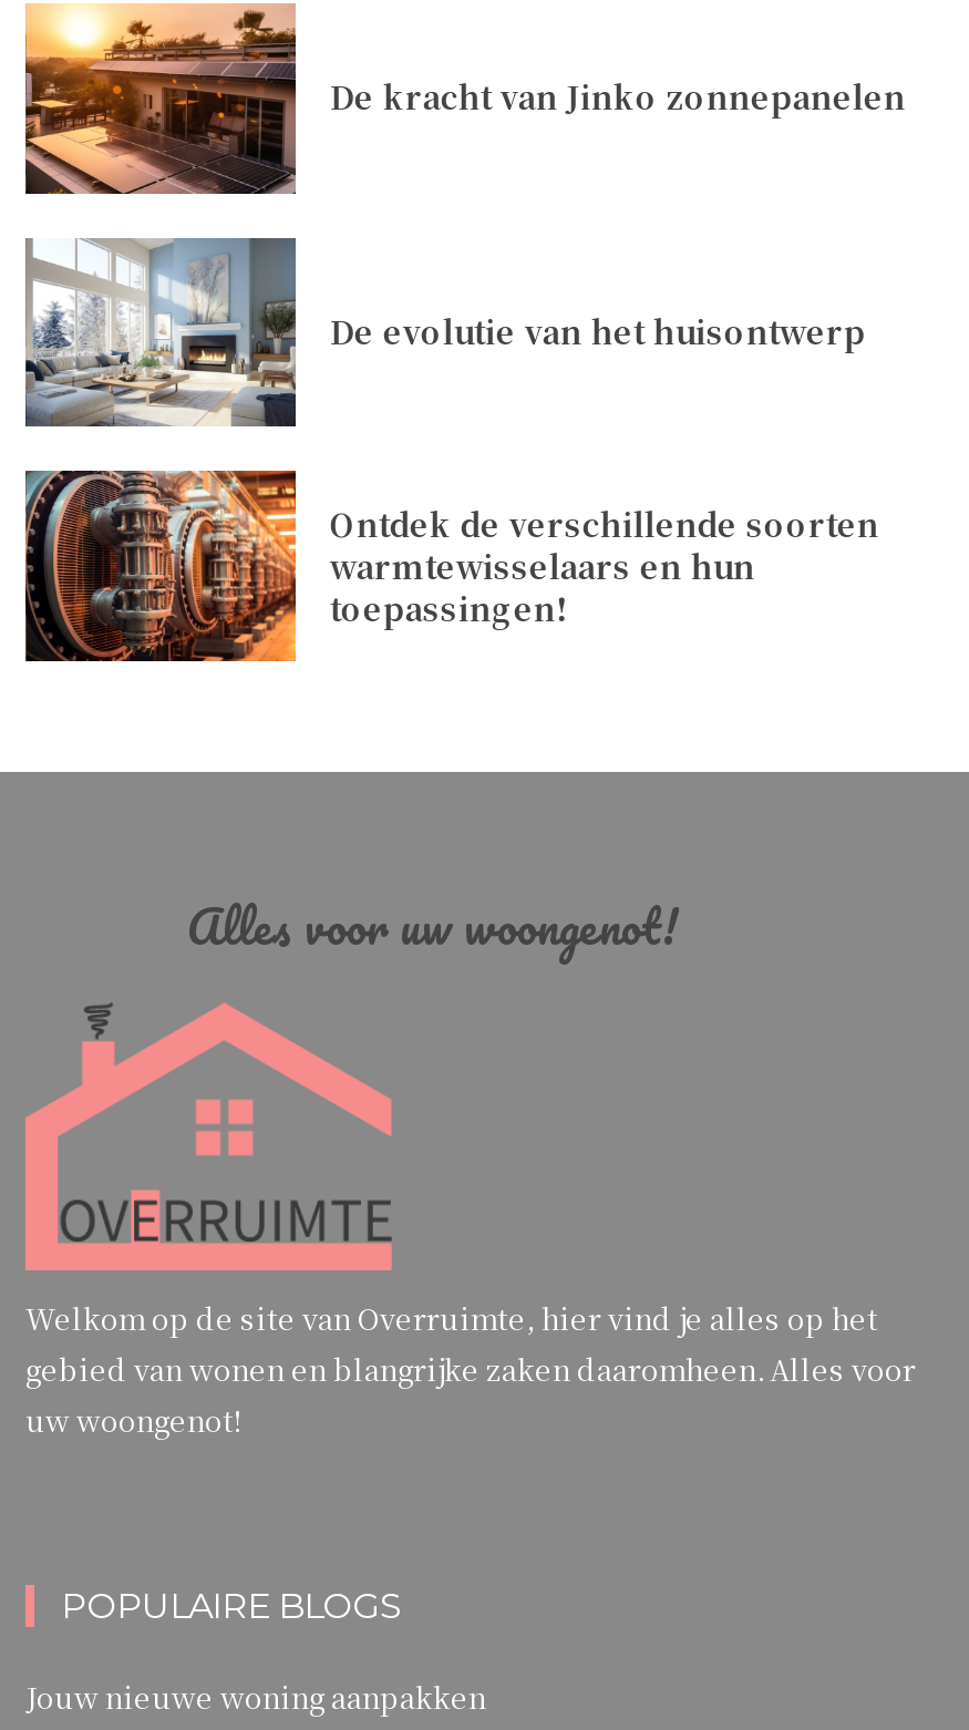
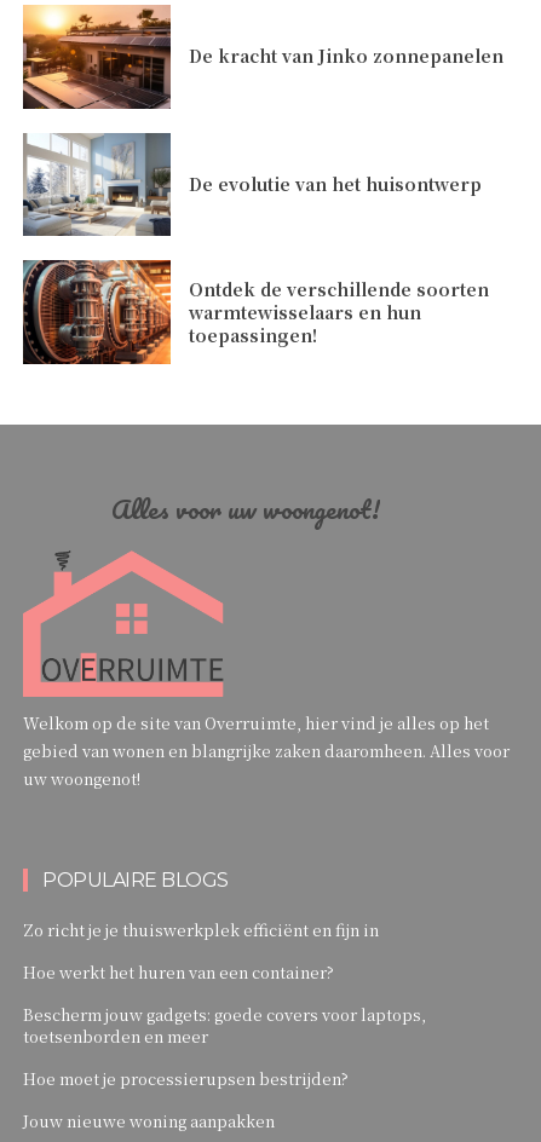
none -> [23,918,426,1090] Zo richt je je thuiswerkplek efficiënt en fijn in | Hoe werkt het huren van een container? | Bescherm jouw gadgets: goede covers voor laptops, | toetsenborden en meer | Hoe moet je processierupsen bestrijden?

